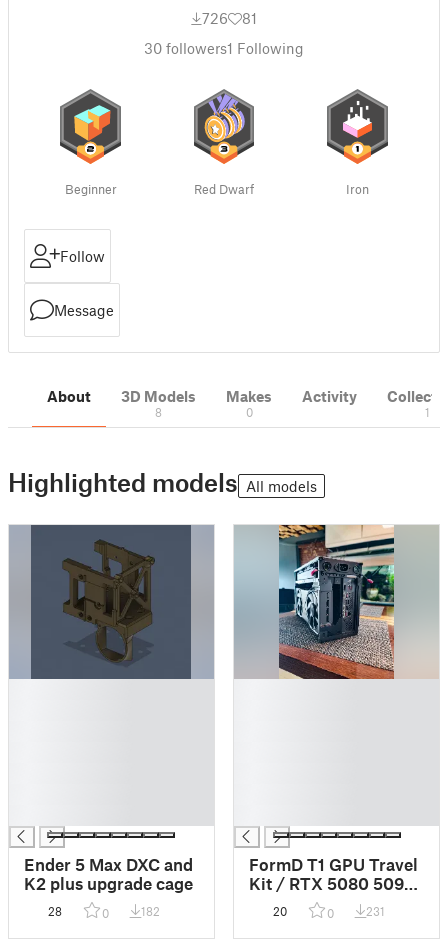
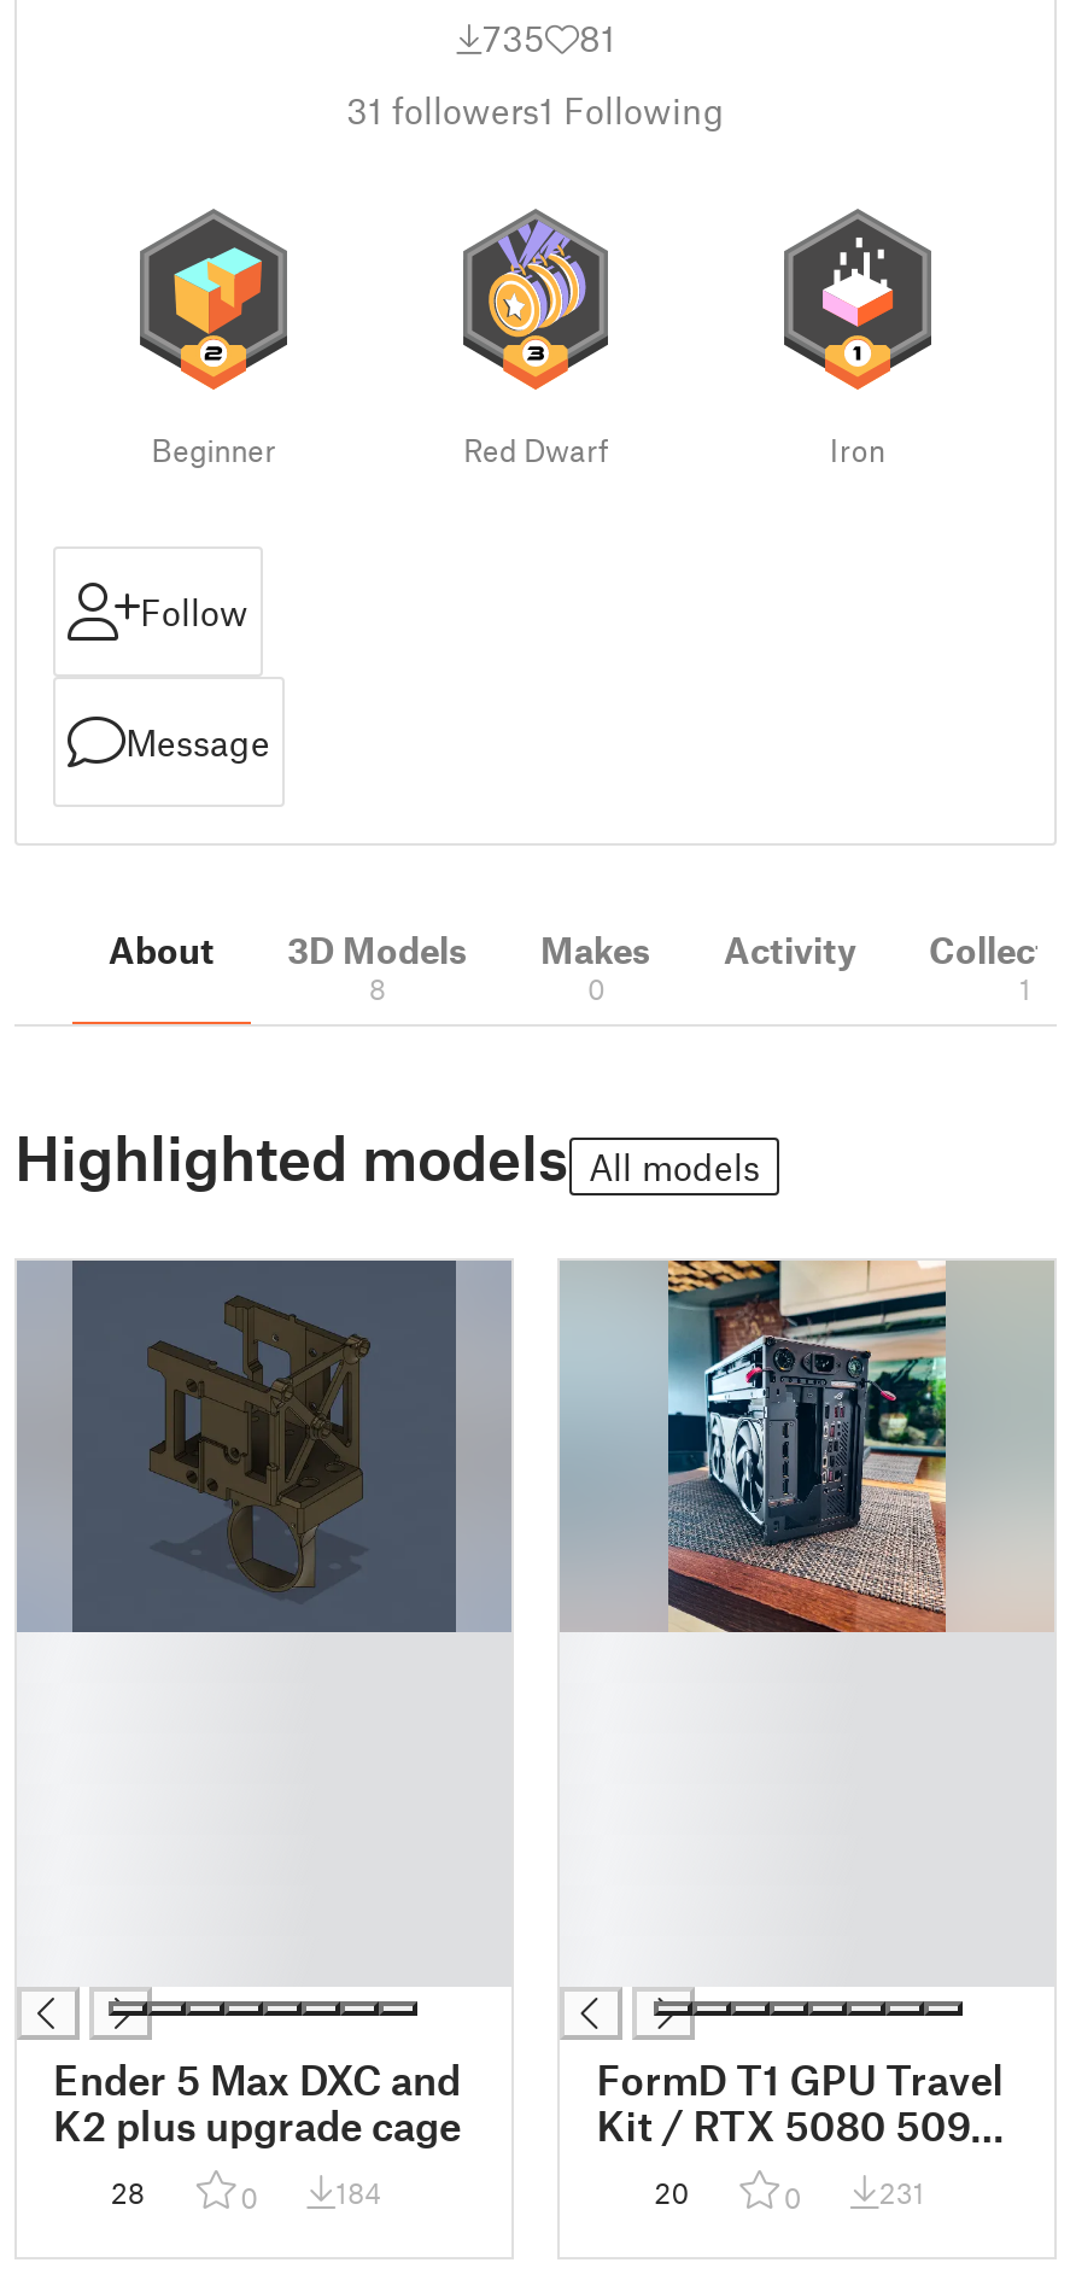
[202,9,257,27] 726 81 -> [483,16,615,59] 735 81
[144,39,304,57] 30 followers1 Following -> [346,88,725,131] 31 followers1 Following
[141,904,160,918] 182 -> [336,2175,382,2209] 184

